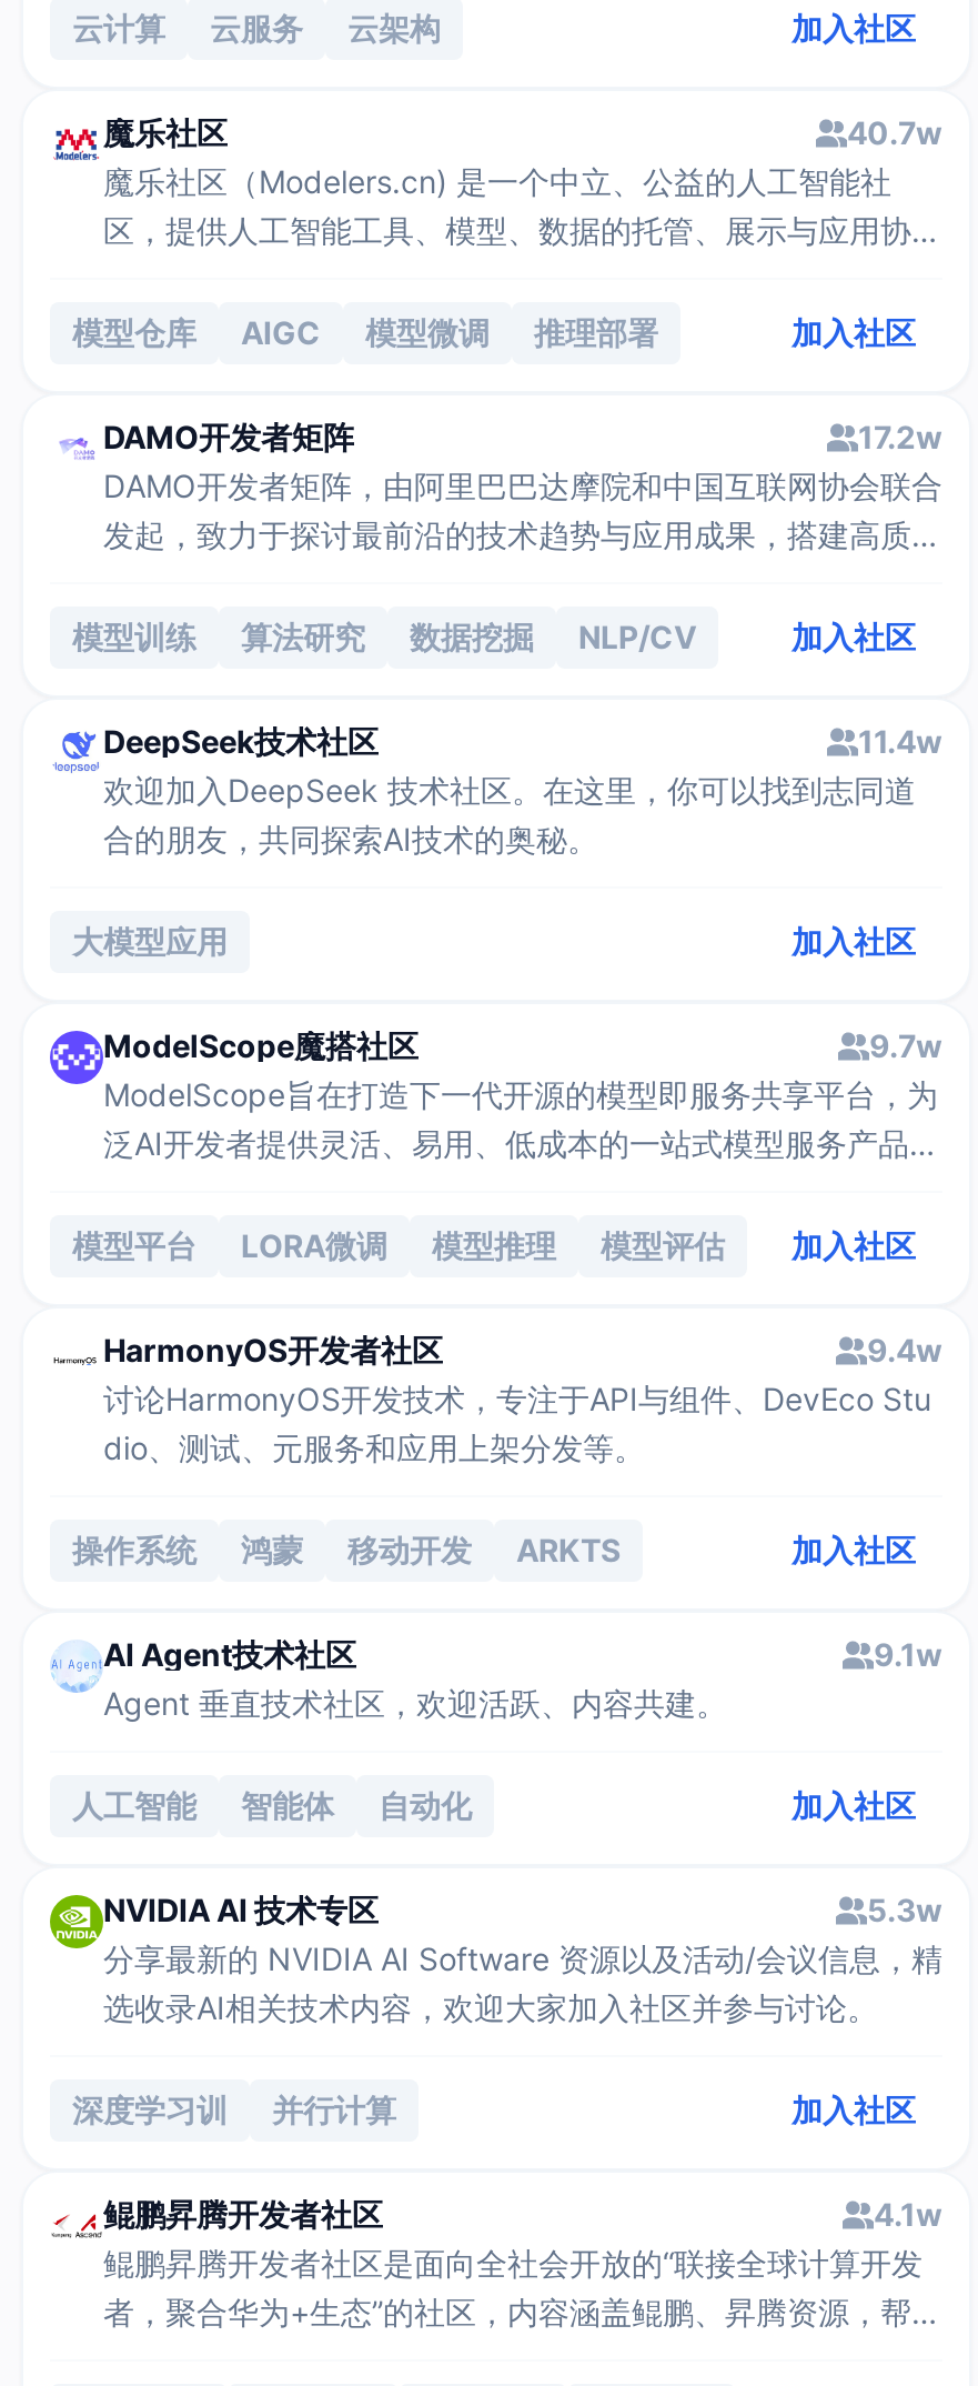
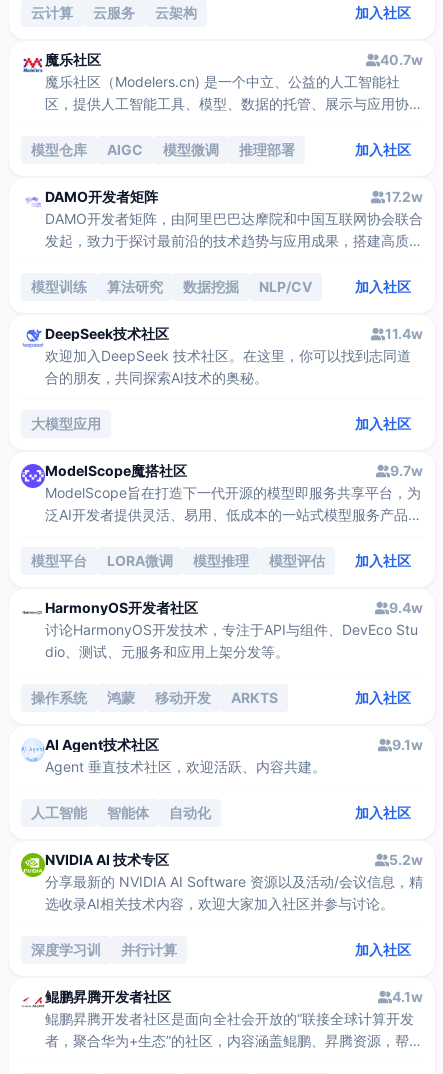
[867,1891,942,1928] 5.3w -> [389,851,423,868] 5.2w

